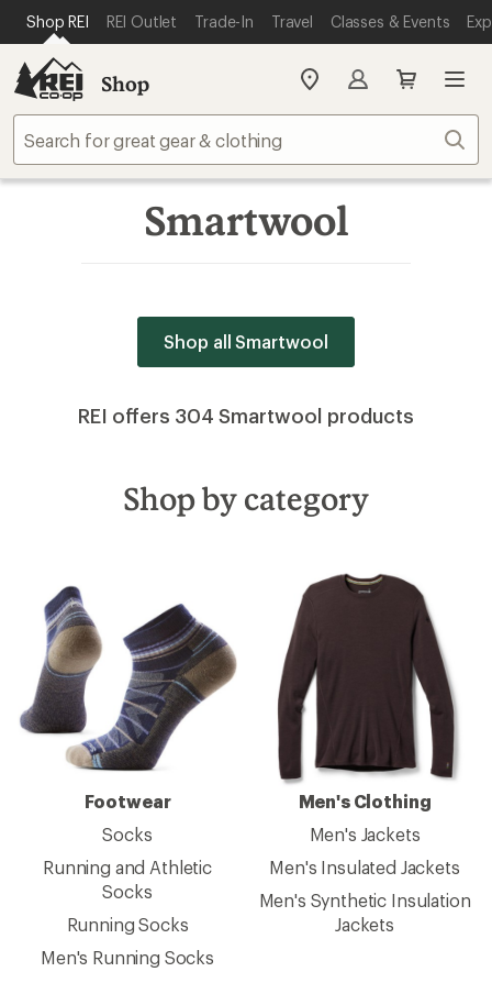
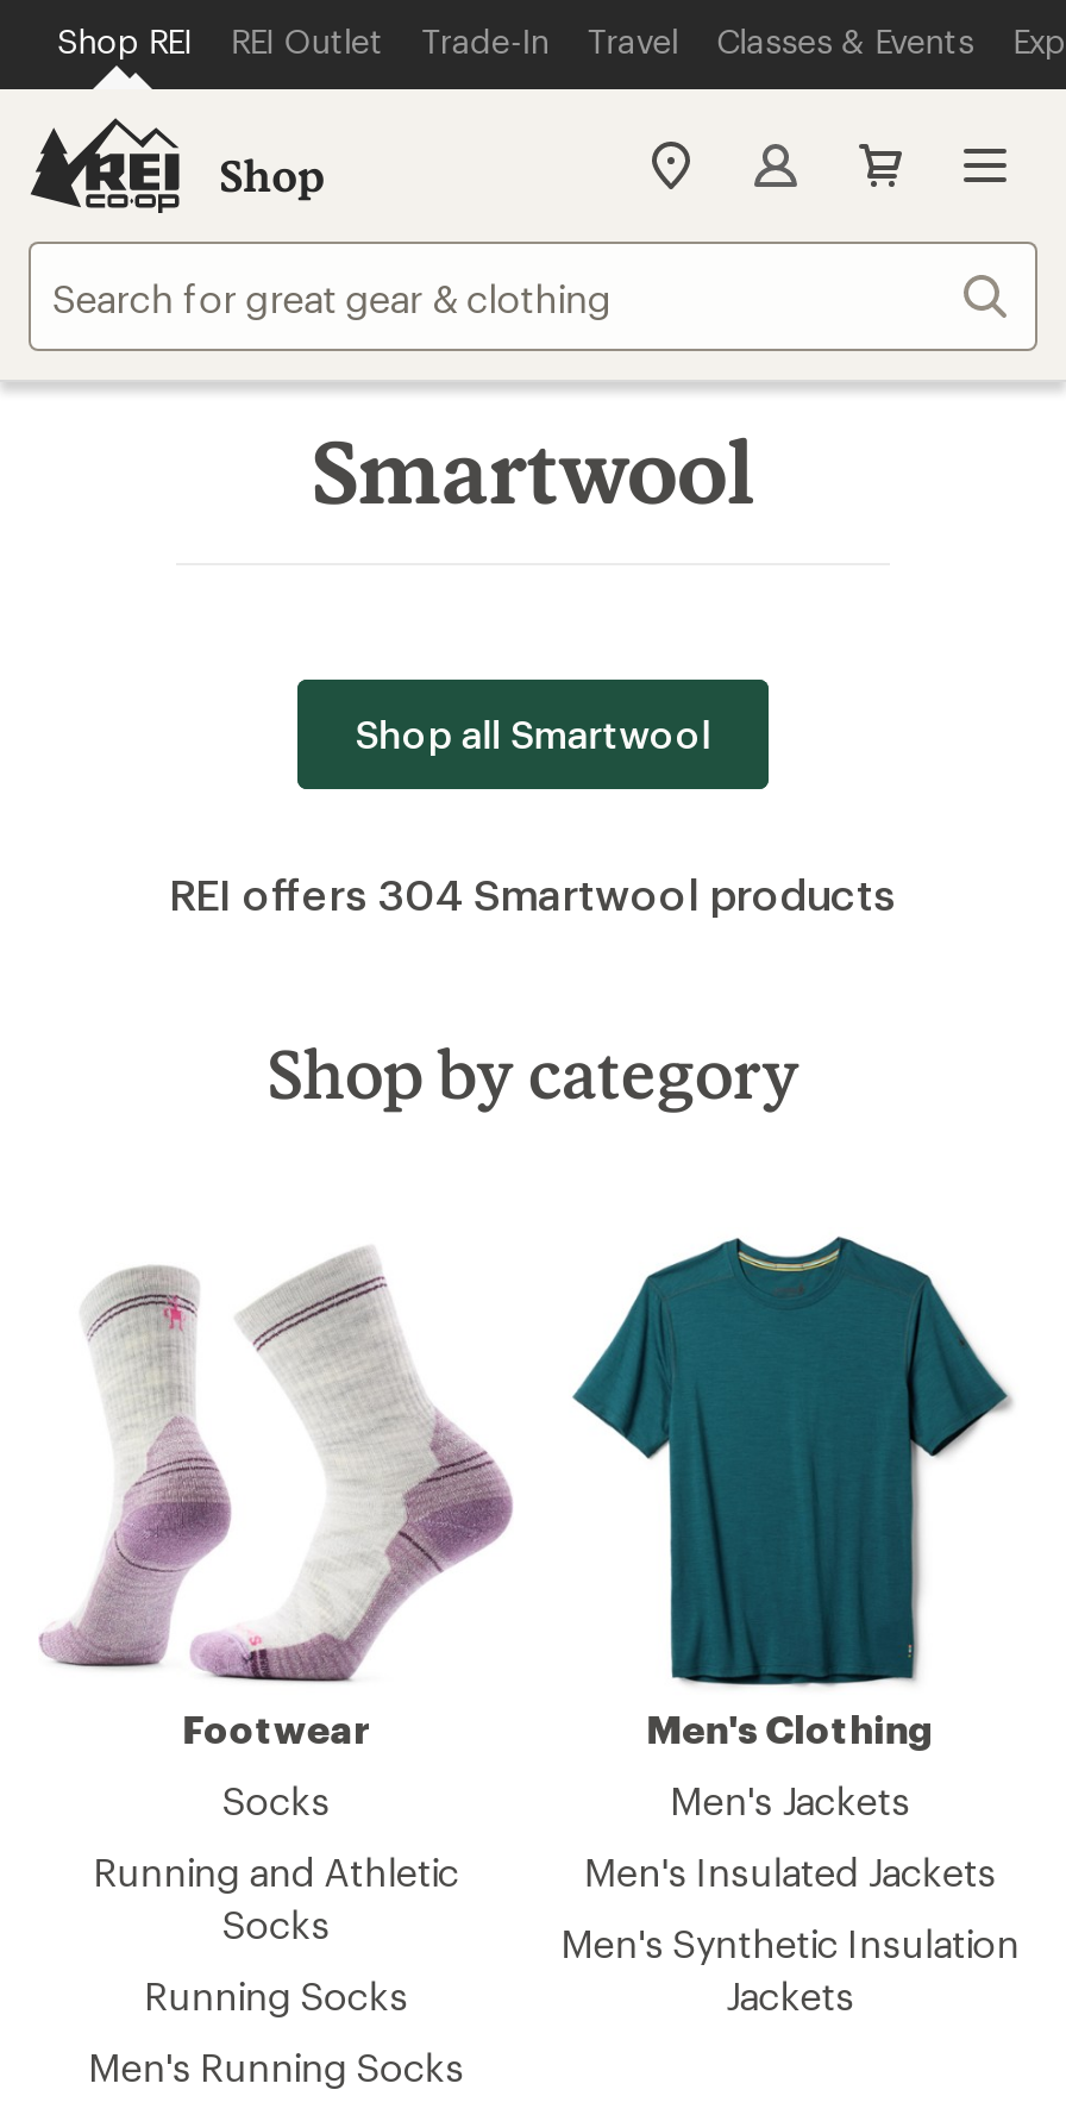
[265,573,467,784] [image] -> [571,1237,1014,1689] [image]
[19,579,237,780] [image] -> [38,1246,514,1684] [image]

